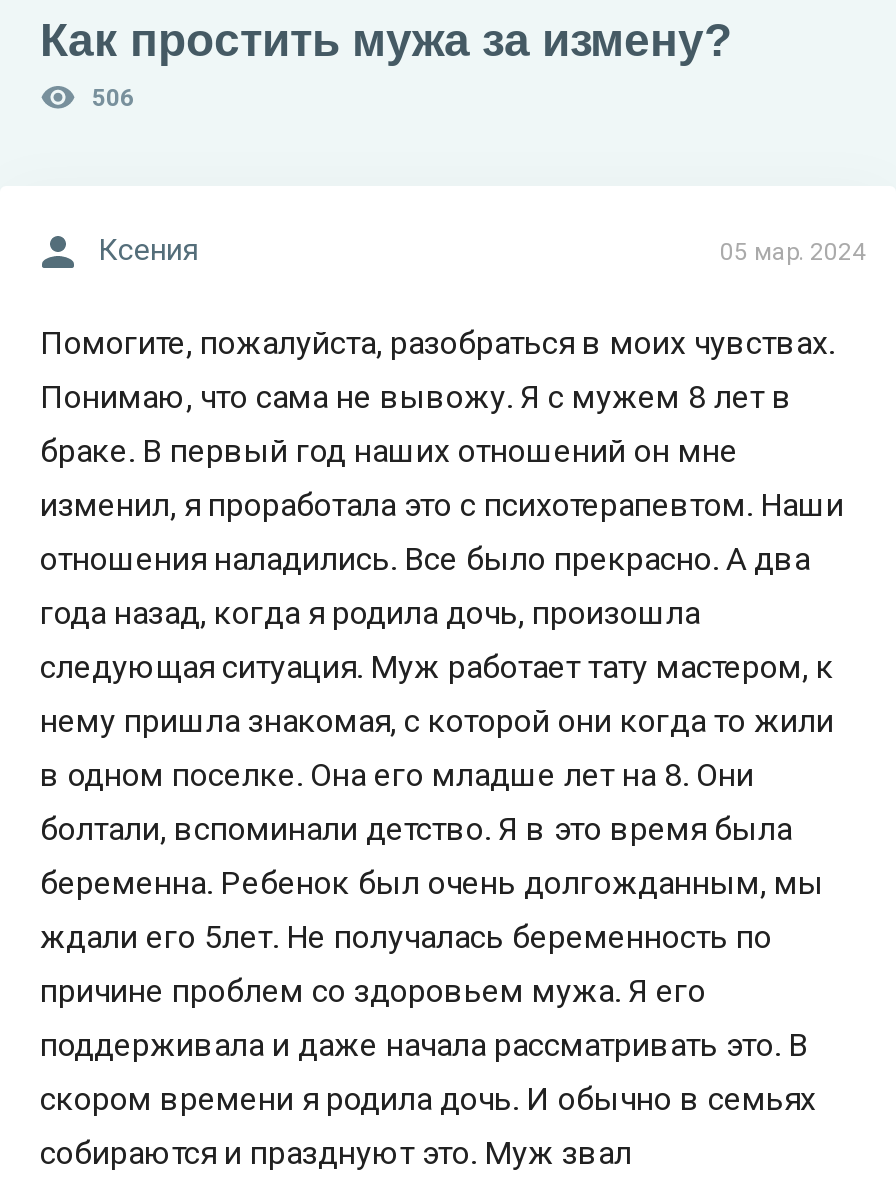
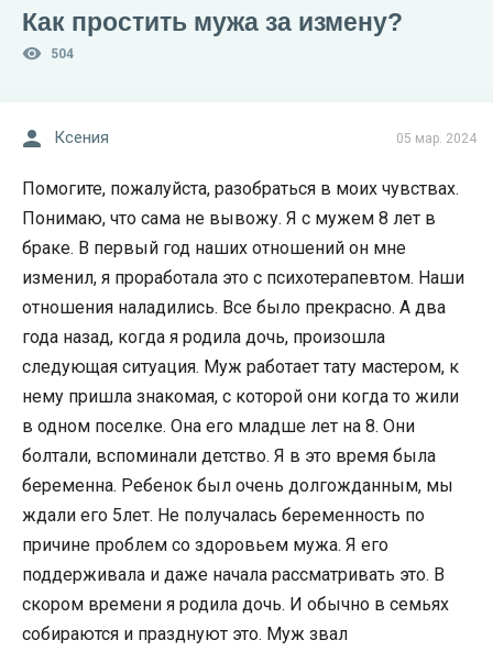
[92,84,134,112] 506 -> [51,46,74,62] 504

